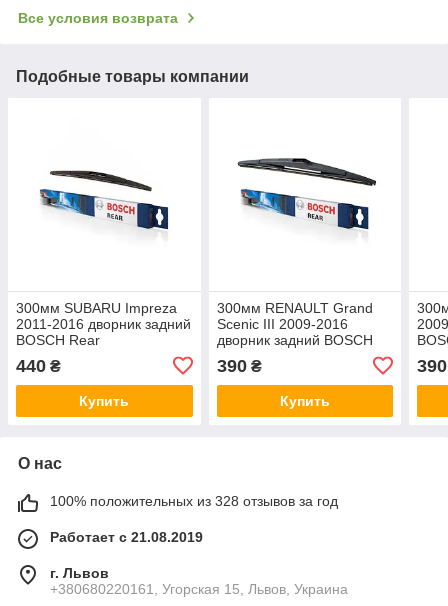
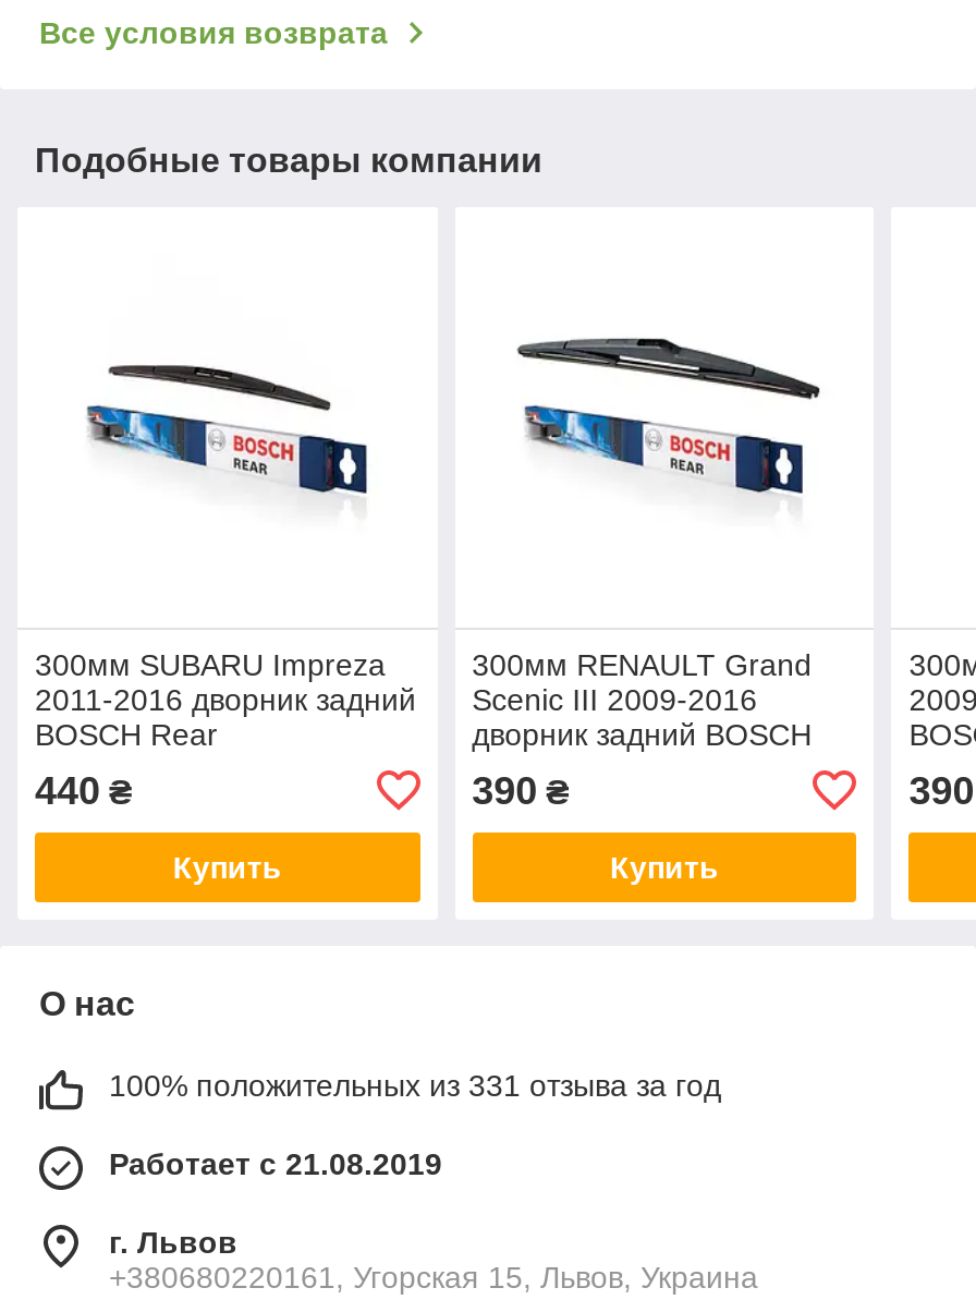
[50,493,338,509] 100% положительных из 328 отзывов за год -> [109,1067,721,1102] 100% положительных из 331 отзыва за год

